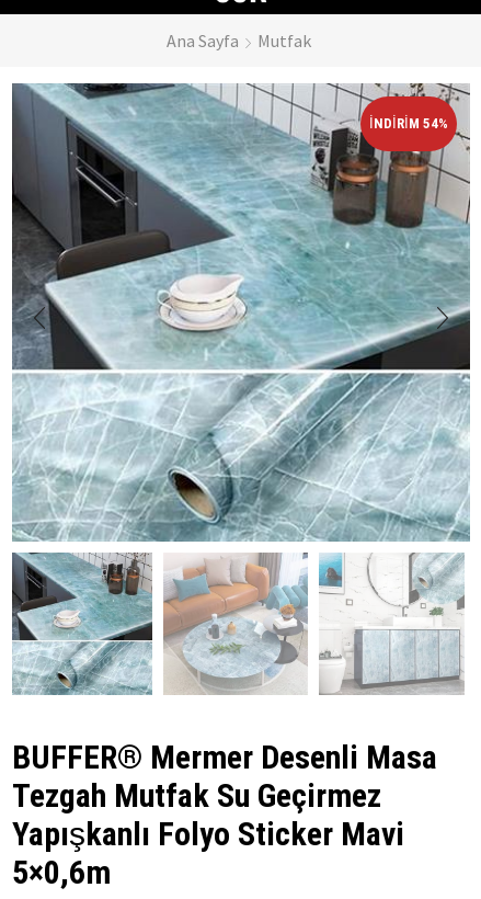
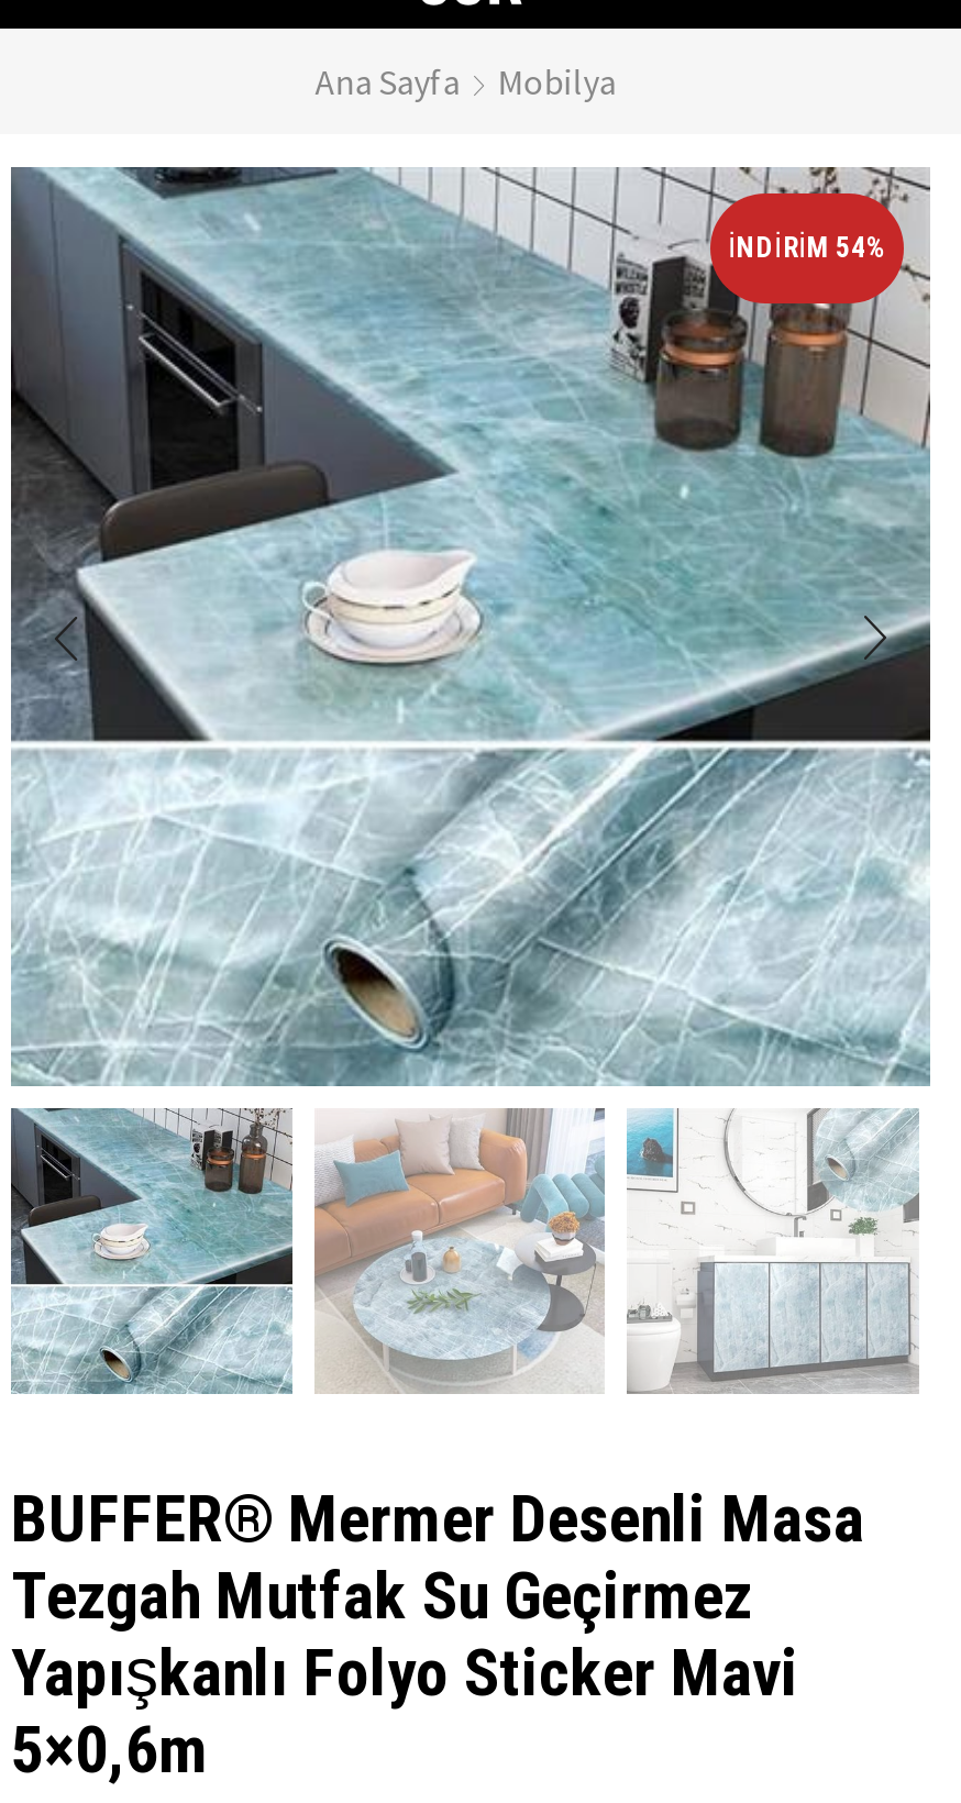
[257,30,311,52] Mutfak -> [497,59,616,103] Mobilya

